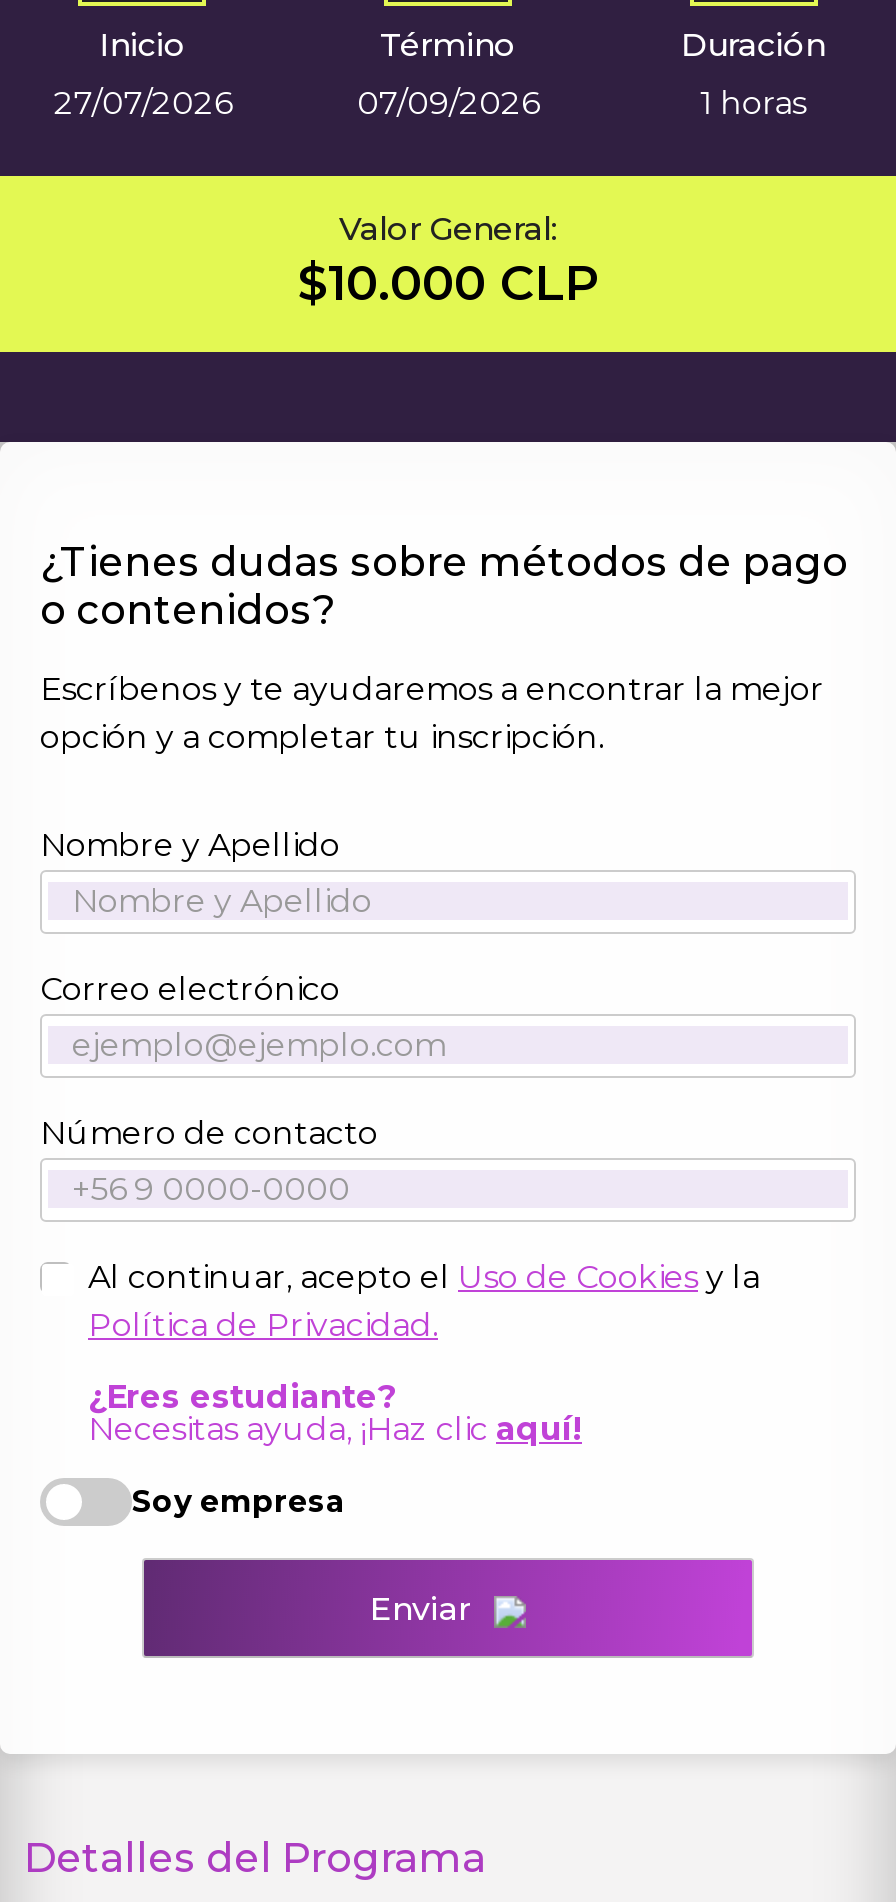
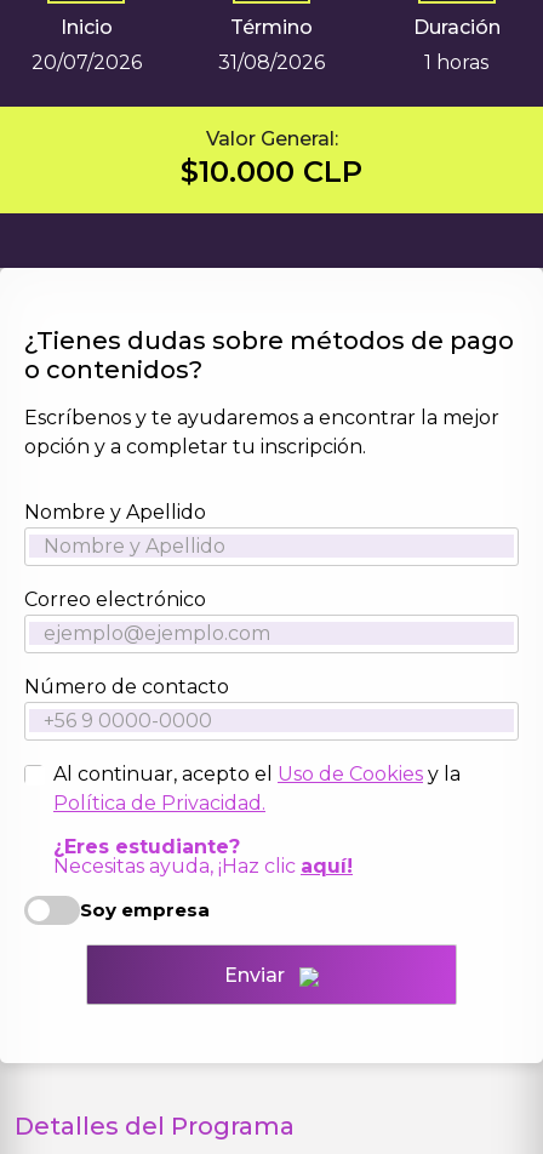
[54,84,232,122] 27/07/2026 -> [31,51,142,74] 20/07/2026
[357,84,539,122] 07/09/2026 -> [218,51,325,74] 31/08/2026

